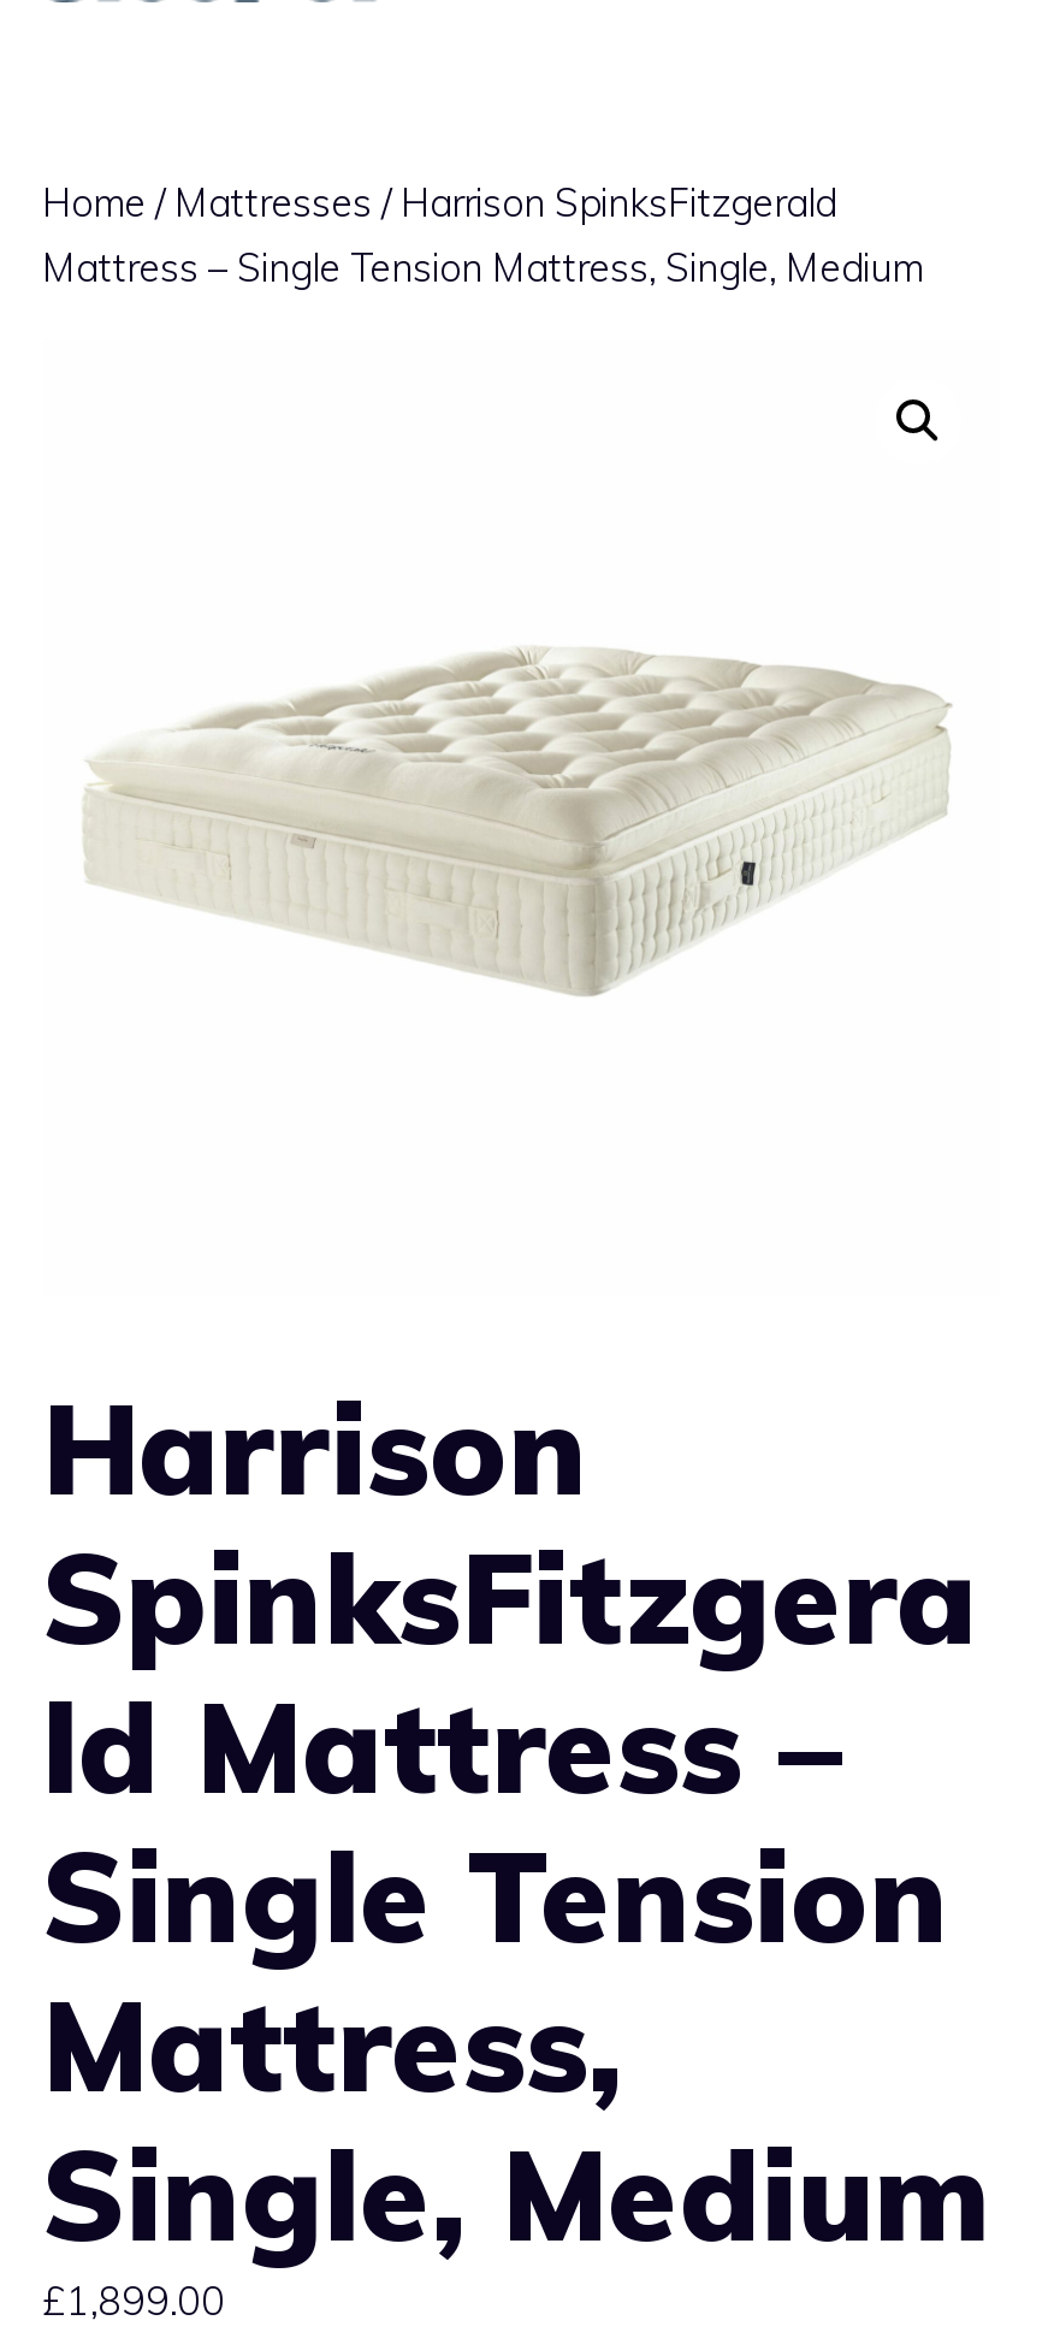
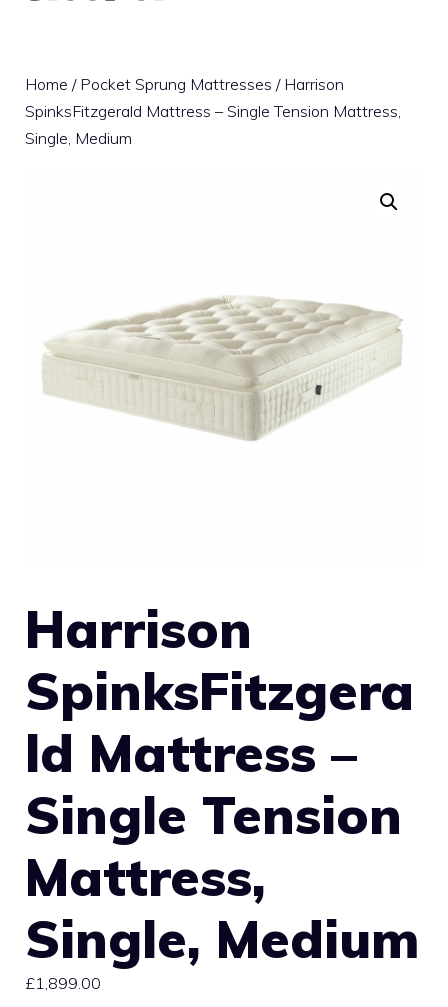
[42,178,923,291] Home / Mattresses / Harrison SpinksFitzgerald | Mattress – Single Tension Mattress, Single, Medium -> [25,74,401,148] Home / Pocket Sprung Mattresses / Harrison | SpinksFitzgerald Mattress – Single Tension Mattress, | Single, Medium

